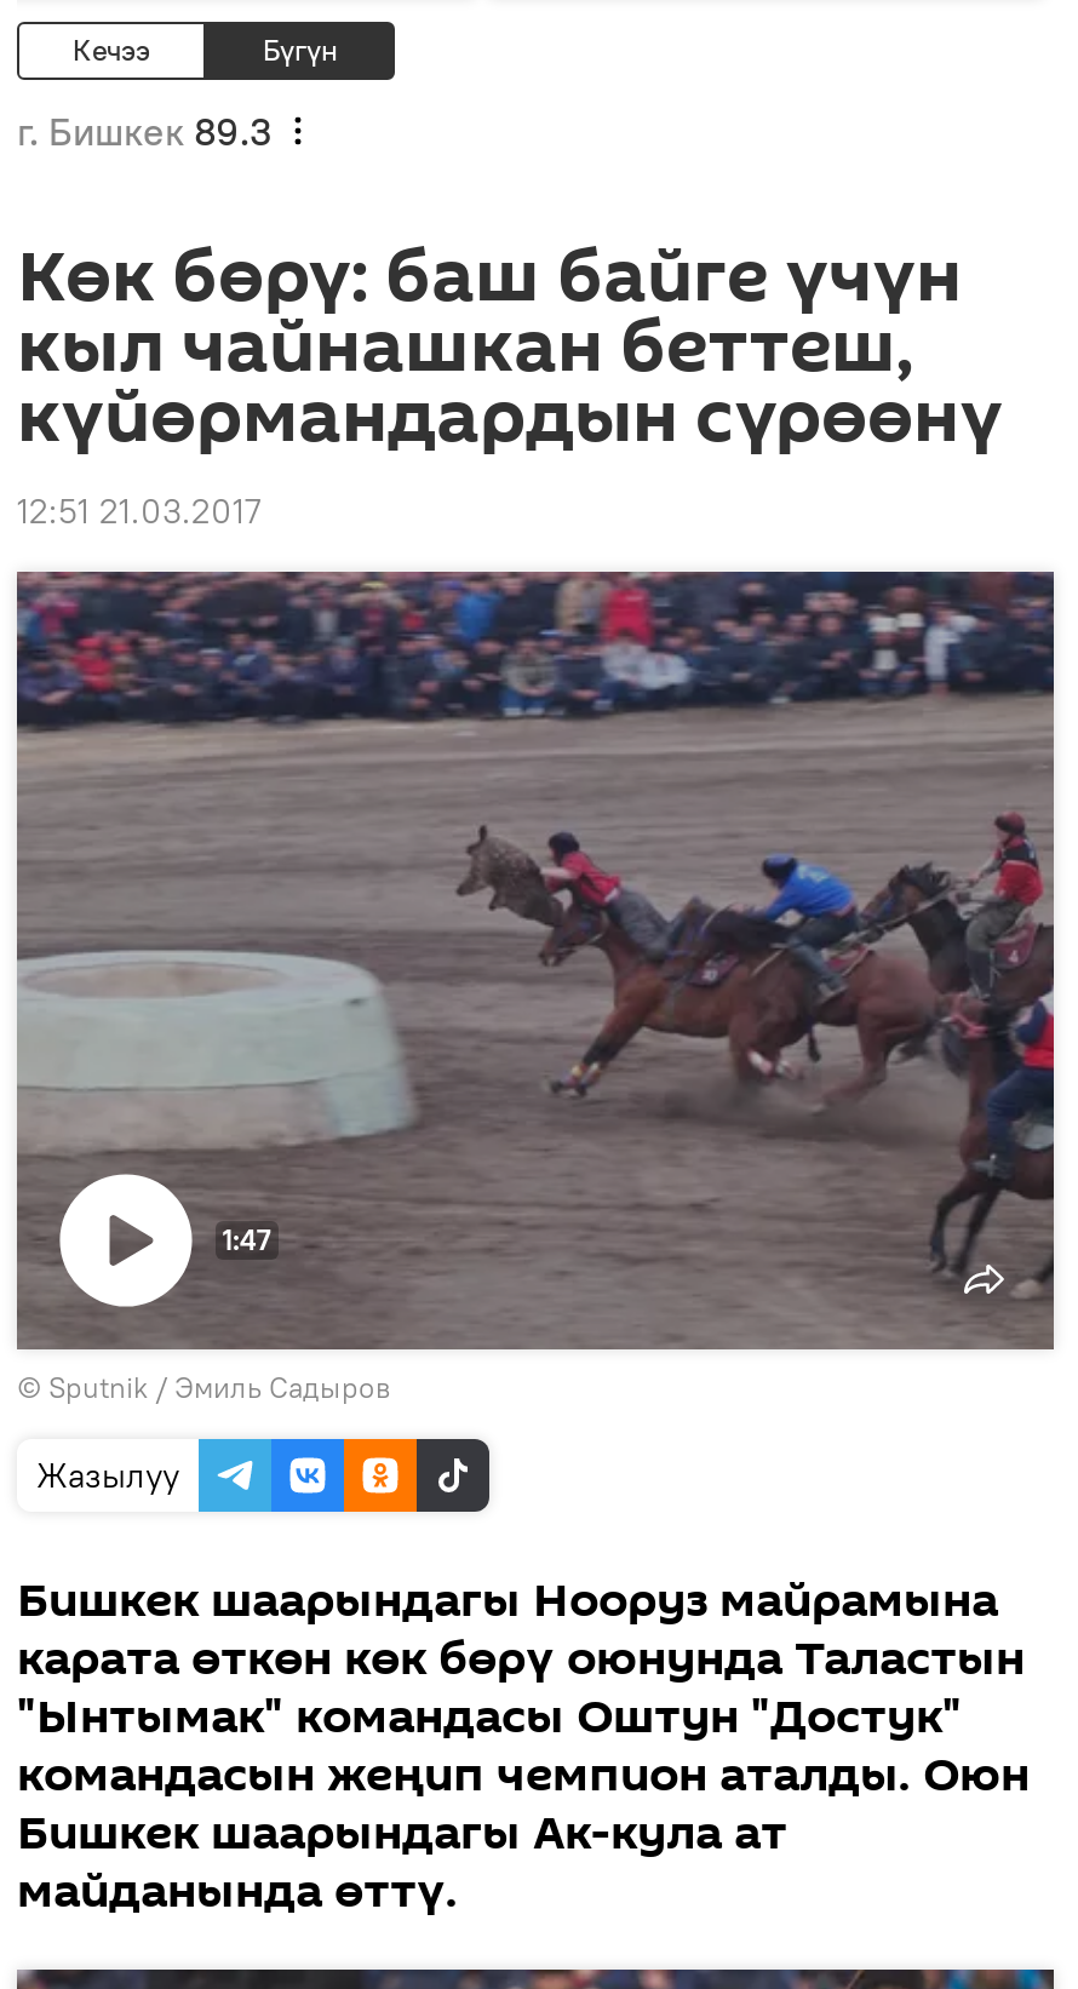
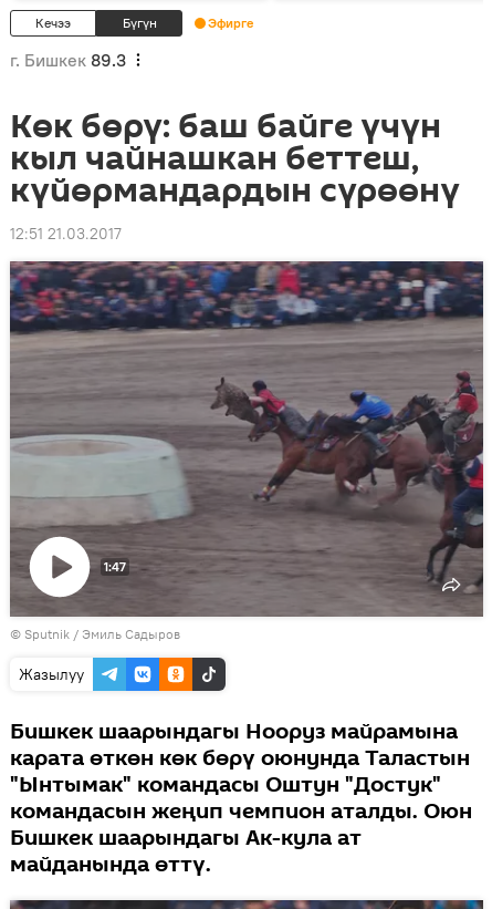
none -> [208,14,253,31] Эфирге

